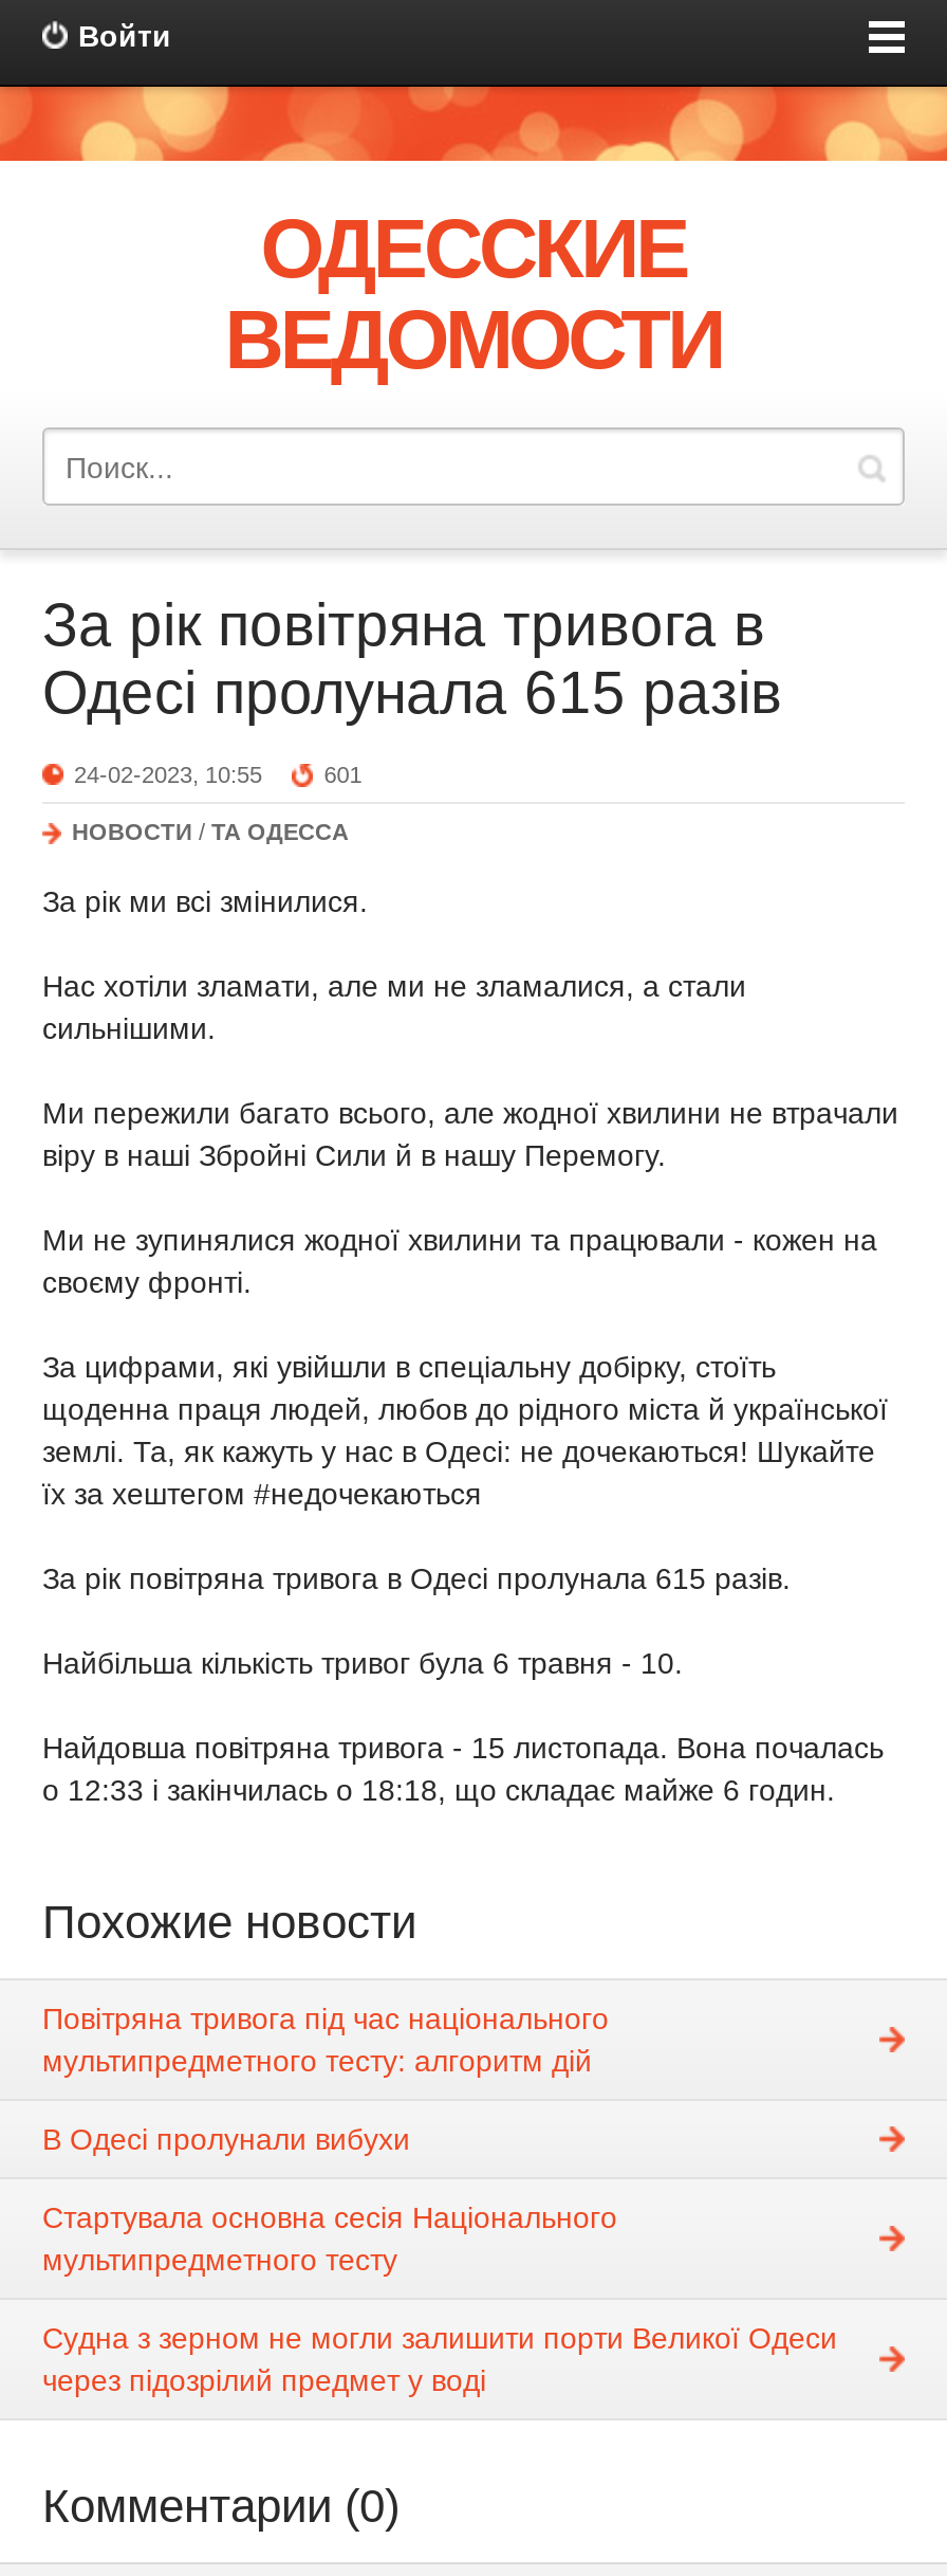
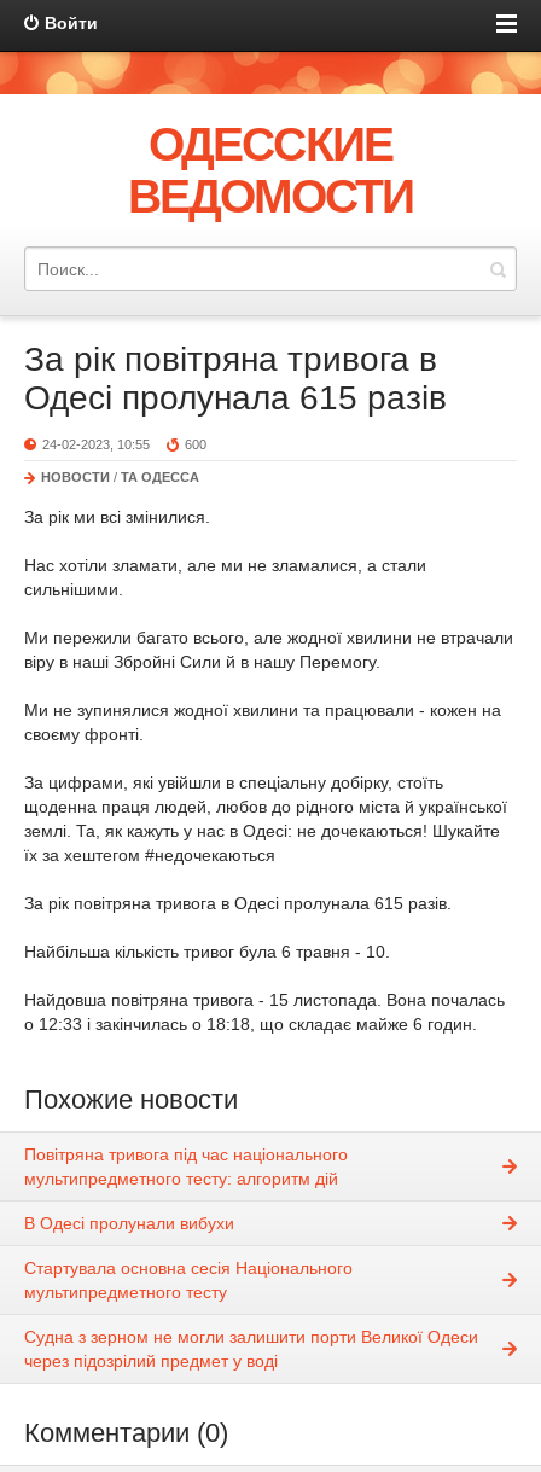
[324,762,362,787] 601 -> [185,437,207,452] 600

